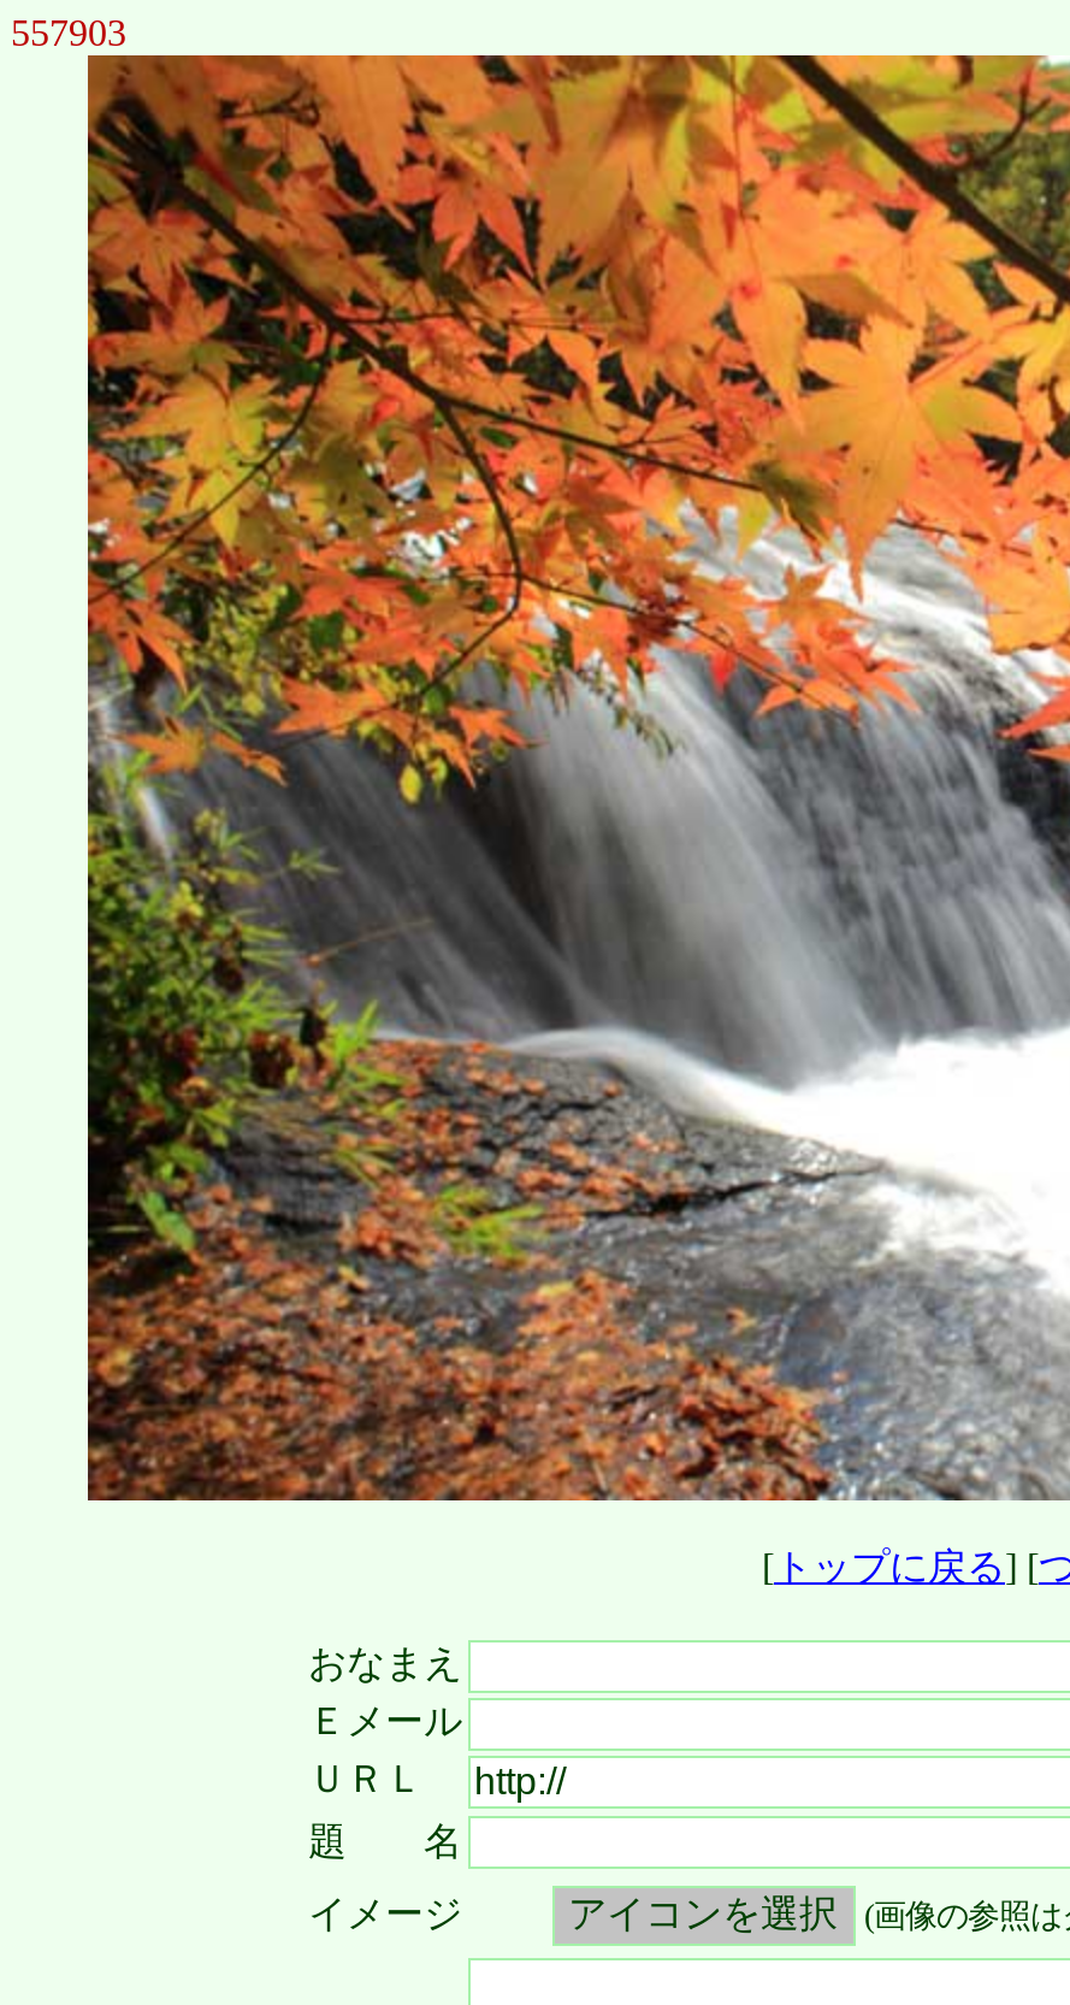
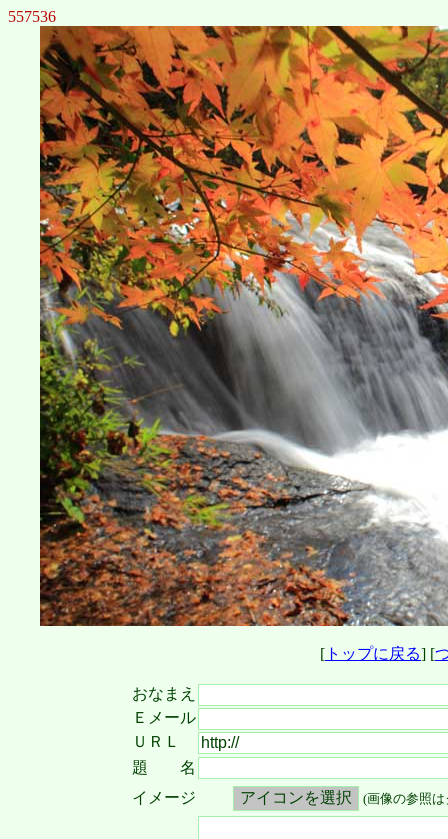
[11,12,126,53] 557903 -> [8,8,56,25] 557536

